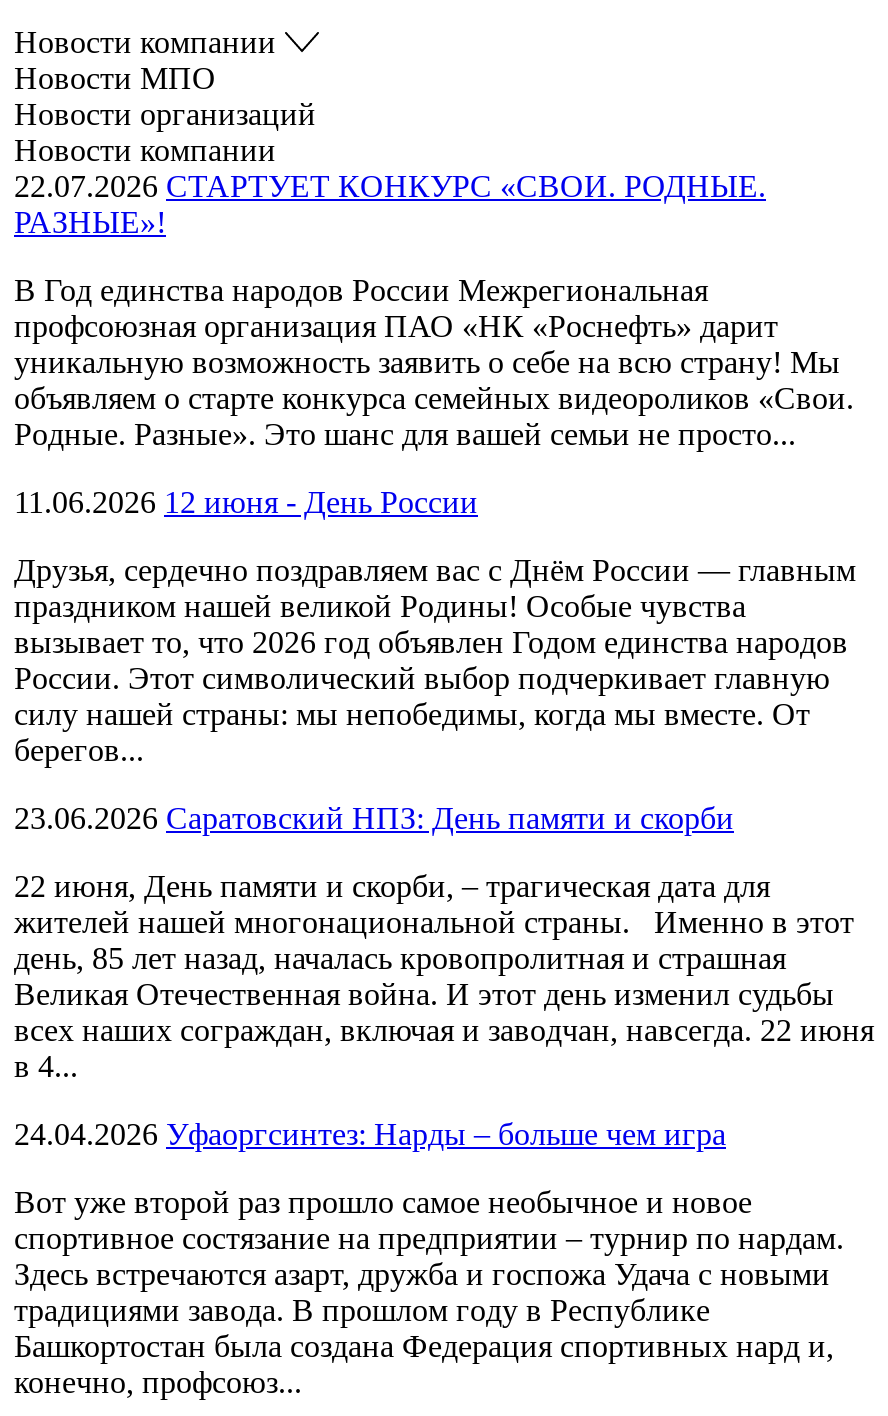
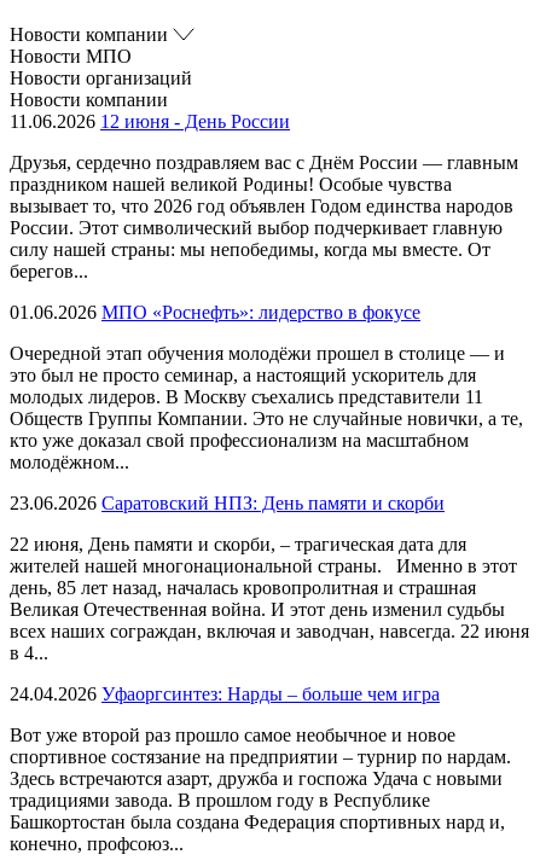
[14,169,854,451] 22.07.2026 СТАРТУЕТ КОНКУРС «СВОИ. РОДНЫЕ. | РАЗНЫЕ»! | В Год единства народов России Межрегиональная | профсоюзная организация ПАО «НК «Роснефть» дарит | уникальную возможность заявить о себе на всю страну! Мы | объявляем о старте конкурса семейных видеороликов «Свои. | Родные. Разные». Это шанс для вашей семьи не просто... -> none
moved [14,485,856,767] -> [10,111,518,281]: 11.06.2026 12 июня - День России | Друзья, сердечно поздравляем вас с Днём России — главным | праздником нашей великой Родины! Особые чувства | вызывает то, что 2026 год объявлен Годом единства народов | России. Этот символический выбор подчеркивает главную | силу нашей страны: мы непобедимы, когда мы вместе. От | берегов...
none -> [10,302,523,472] 01.06.2026 МПО «Роснефть»: лидерство в фокусе | Очередной этап обучения молодёжи прошел в столице — и | это был не просто семинар, а настоящий ускоритель для | молодых лидеров. В Москву съехались представители 11 | Обществ Группы Компании. Это не случайные новички, а те, | кто уже доказал свой профессионализм на масштабном | молодёжном...

